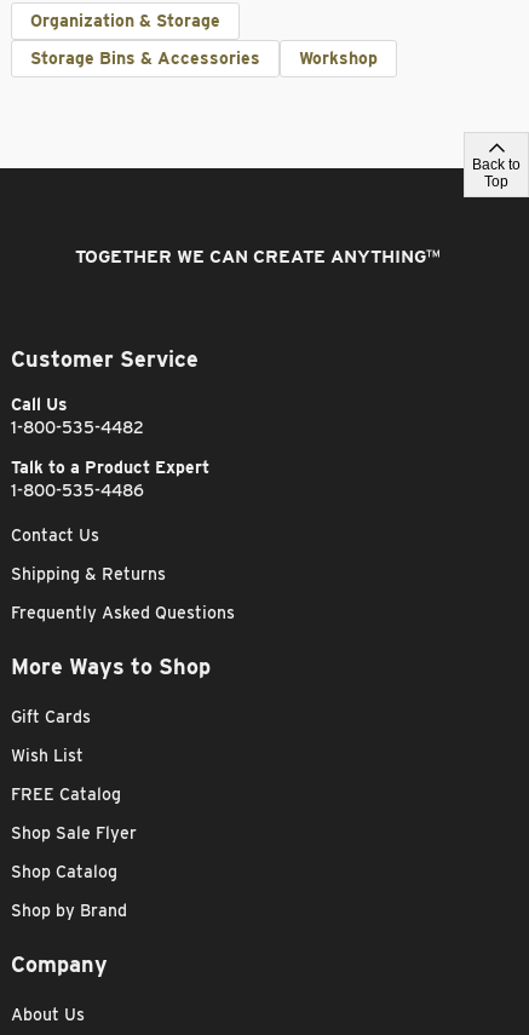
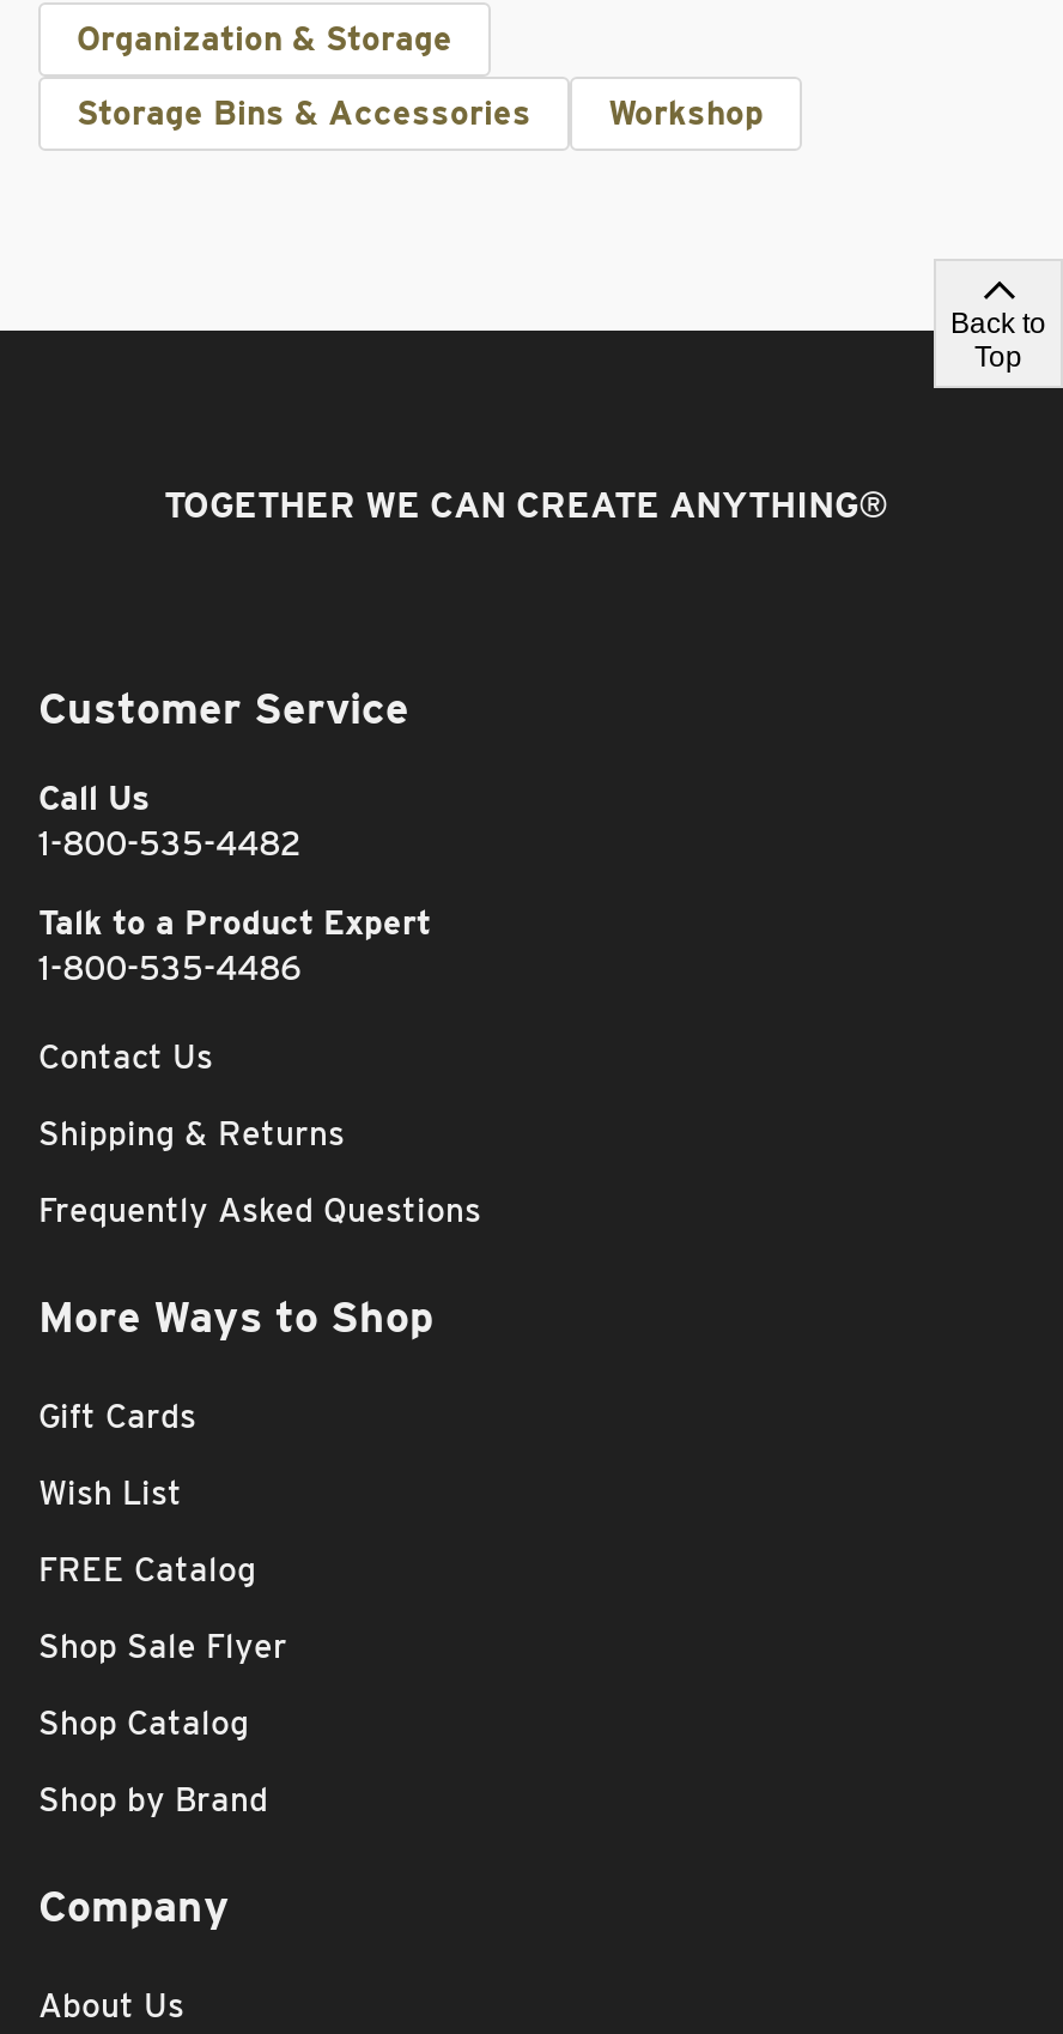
[75,246,441,268] TOGETHER WE CAN CREATE ANYTHING™ -> [164,484,889,527] TOGETHER WE CAN CREATE ANYTHING®

